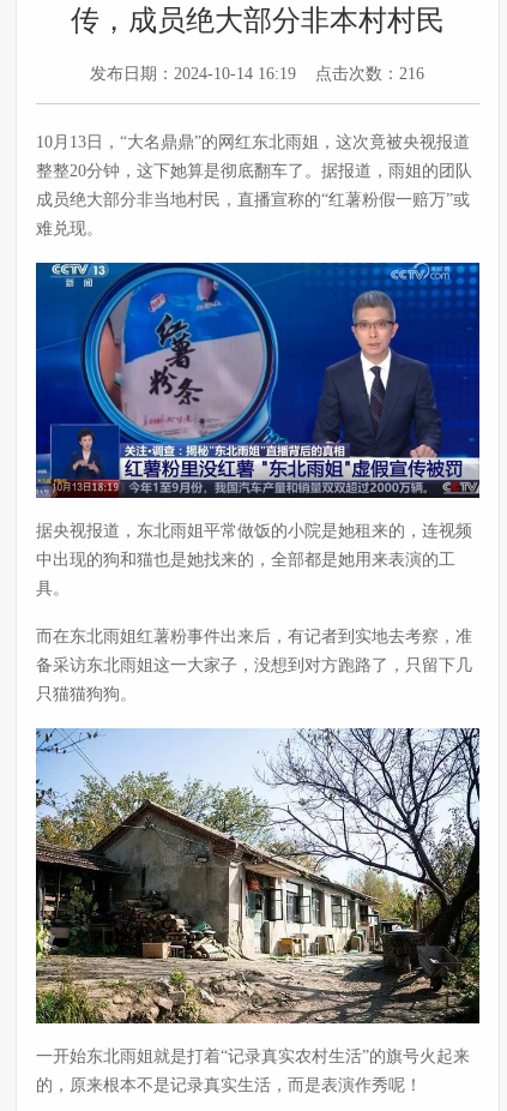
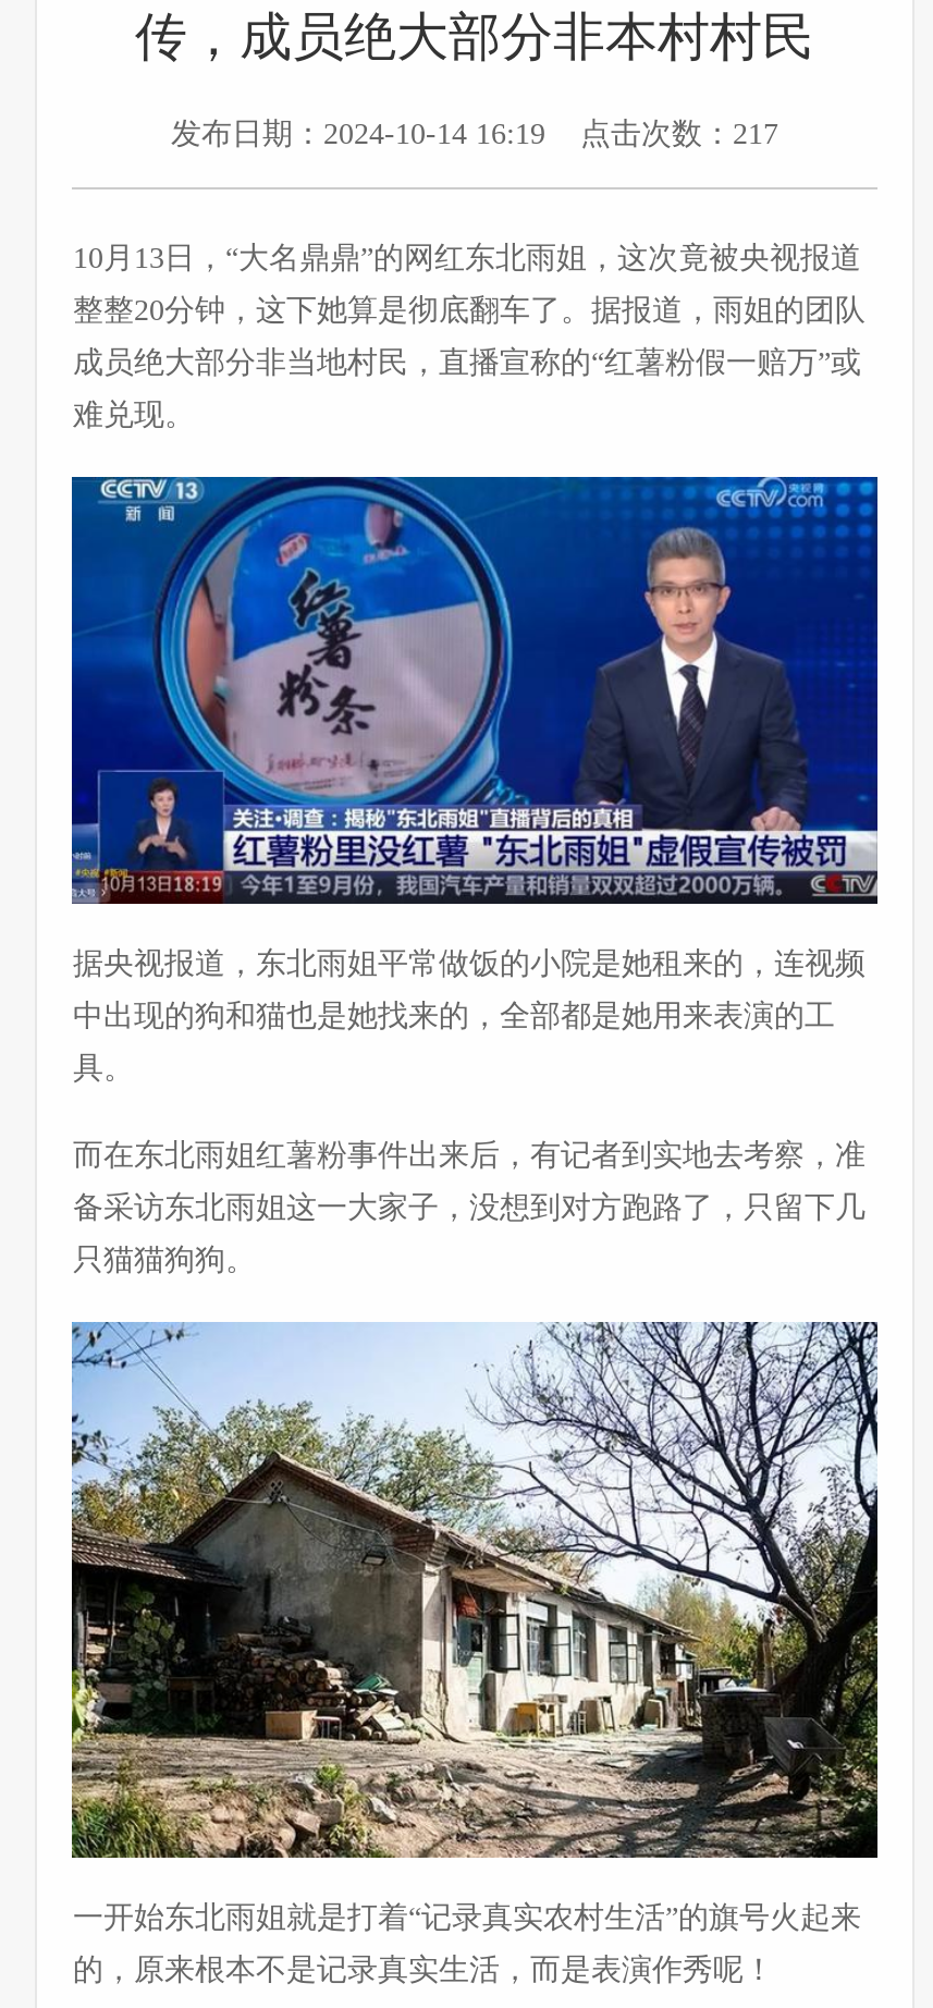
[90,65,425,83] 发布日期：2024-10-14 16:19 点击次数：216 -> [171,118,778,150] 发布日期：2024-10-14 16:19 点击次数：217

